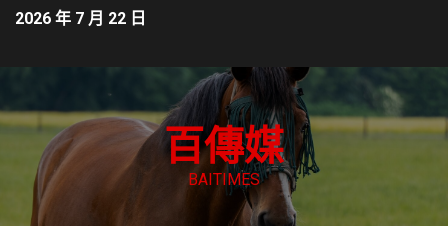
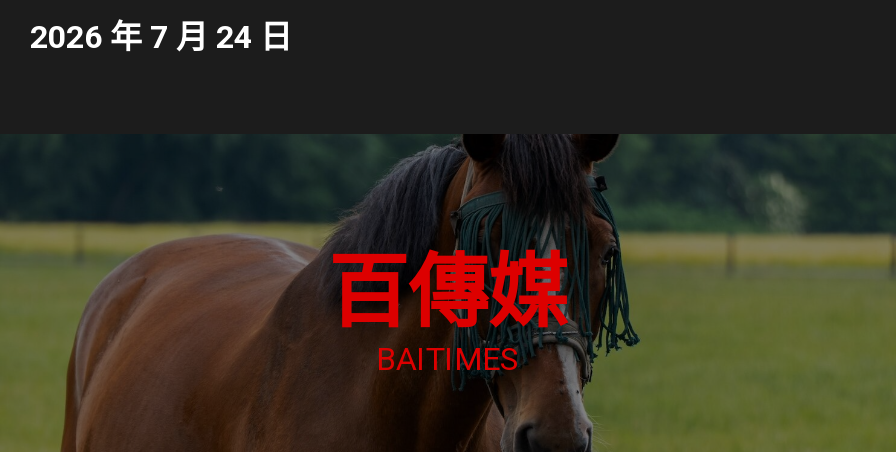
[15,9,146,28] 2026 年 7 月 22 日 -> [30,19,292,57] 2026 年 7 月 24 日

